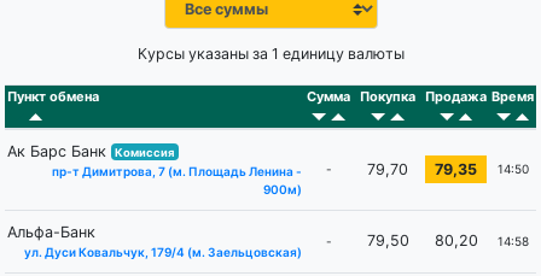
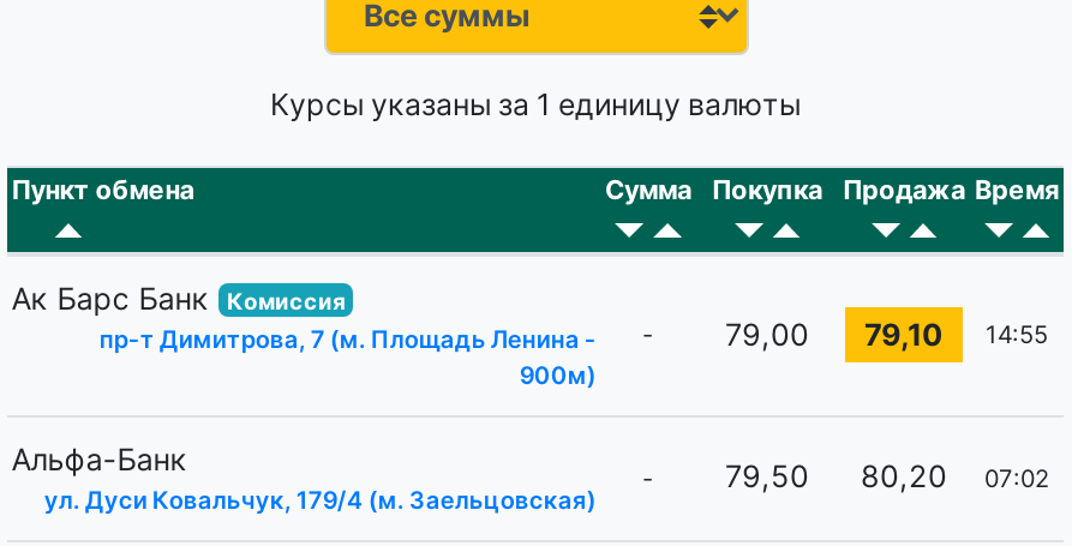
[367,160,408,178] 79,70 -> [725,316,809,352] 79,00
[435,160,477,178] 79,35 -> [864,316,944,352] 79,10
[497,161,528,175] 14:50 -> [986,318,1048,347] 14:55
[367,231,528,249] 79,50 80,20 14:58 -> [725,457,1049,493] 79,50 80,20 07:02

